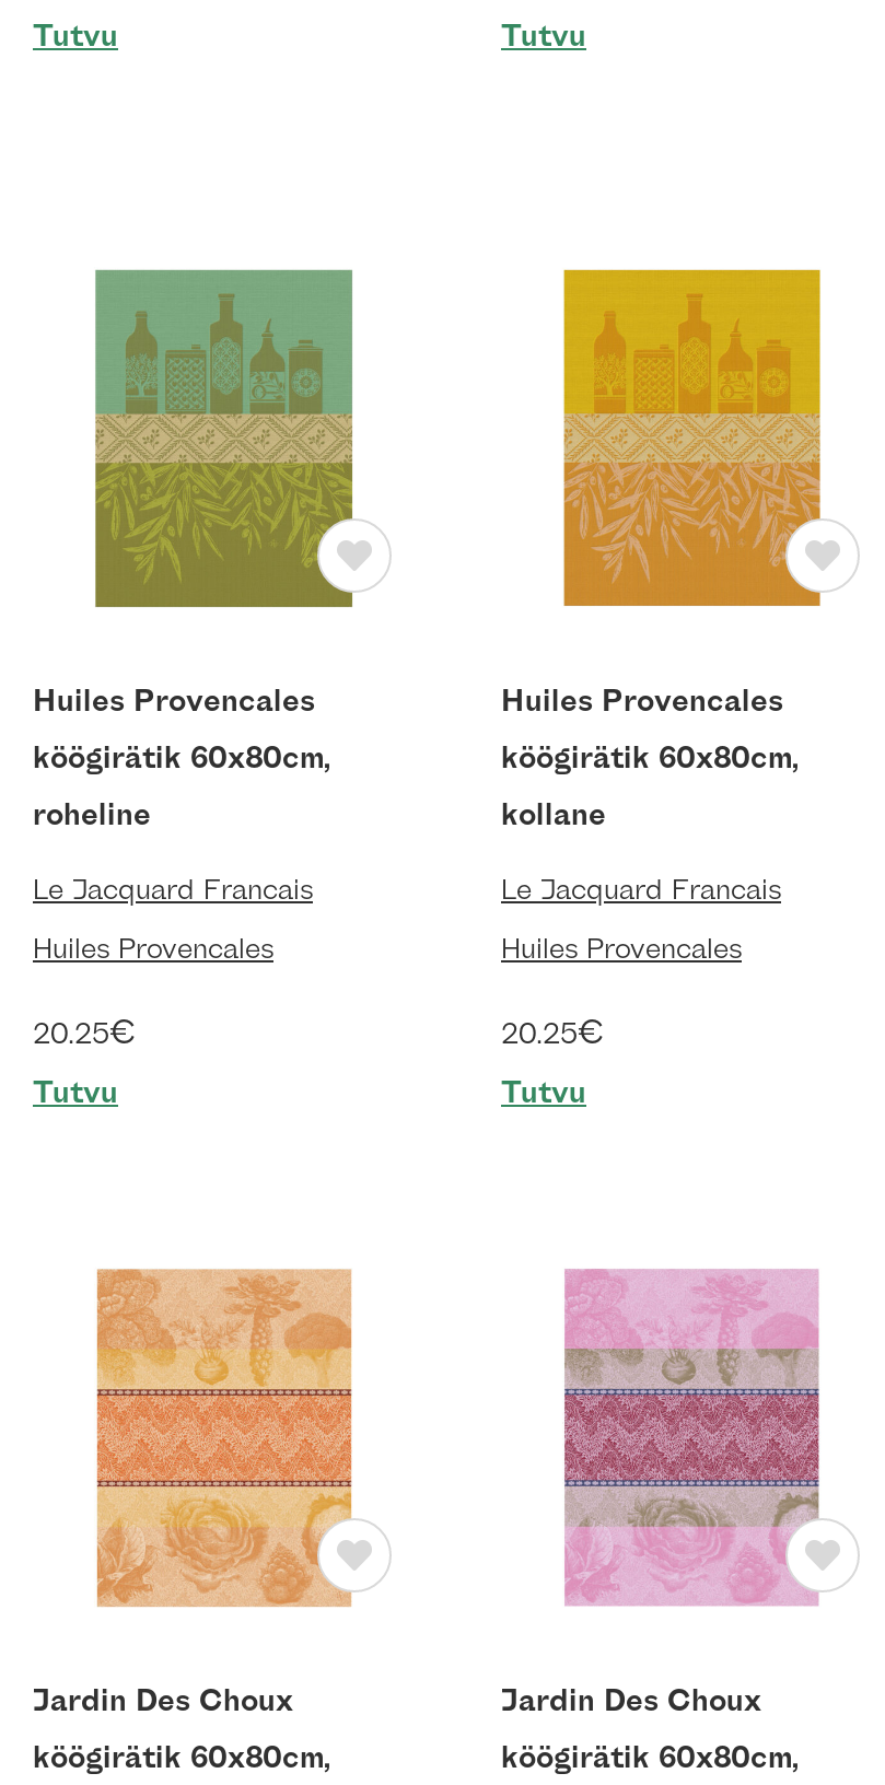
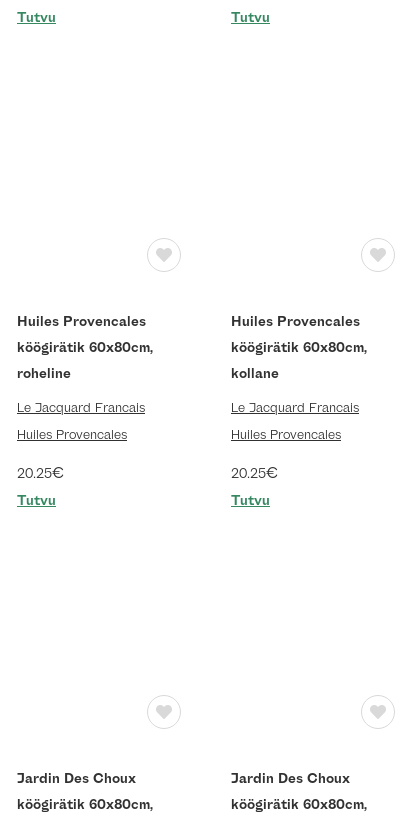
[92,267,354,610] [image] -> none
[562,267,823,608] [image] -> none
[94,1267,354,1608] [image] -> none
[562,1267,820,1608] [image] -> none

